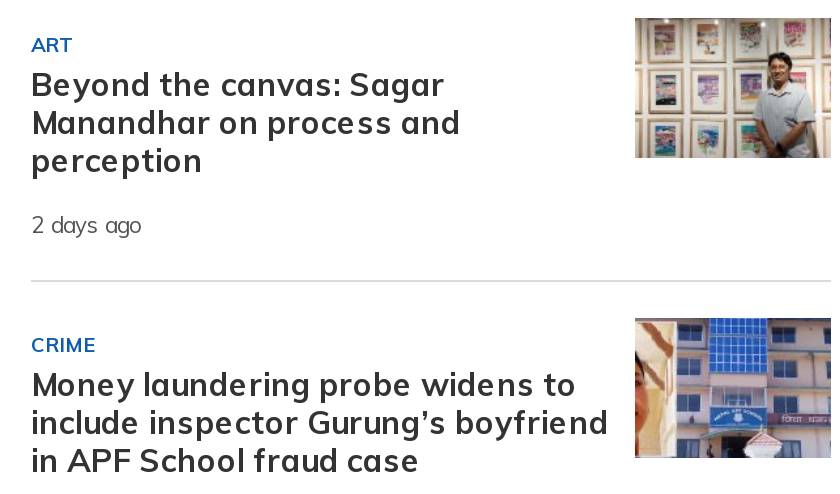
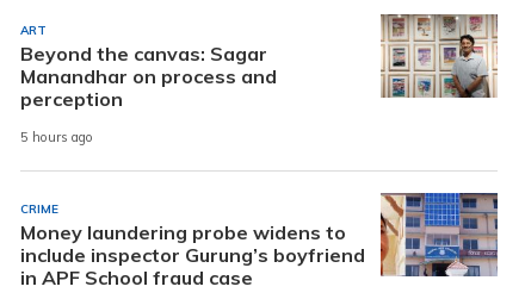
[31,212,141,240] 2 days ago -> [20,130,93,146] 5 hours ago

